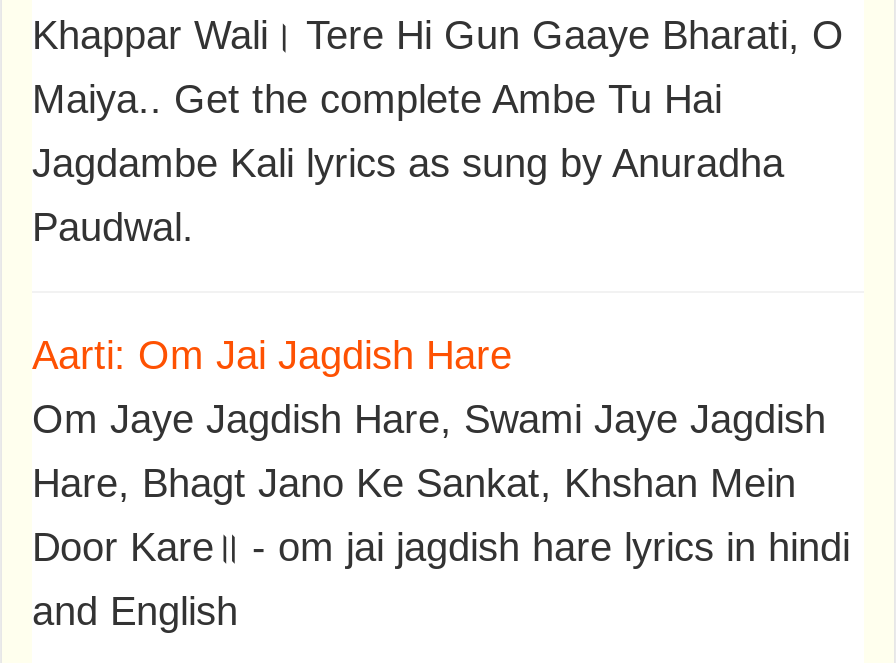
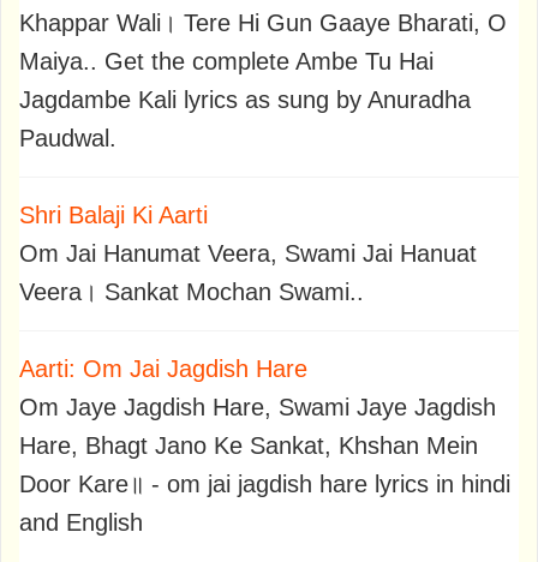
none -> [19,201,477,305] Shri Balaji Ki Aarti | Om Jai Hanumat Veera, Swami Jai Hanuat | Veera। Sankat Mochan Swami..

